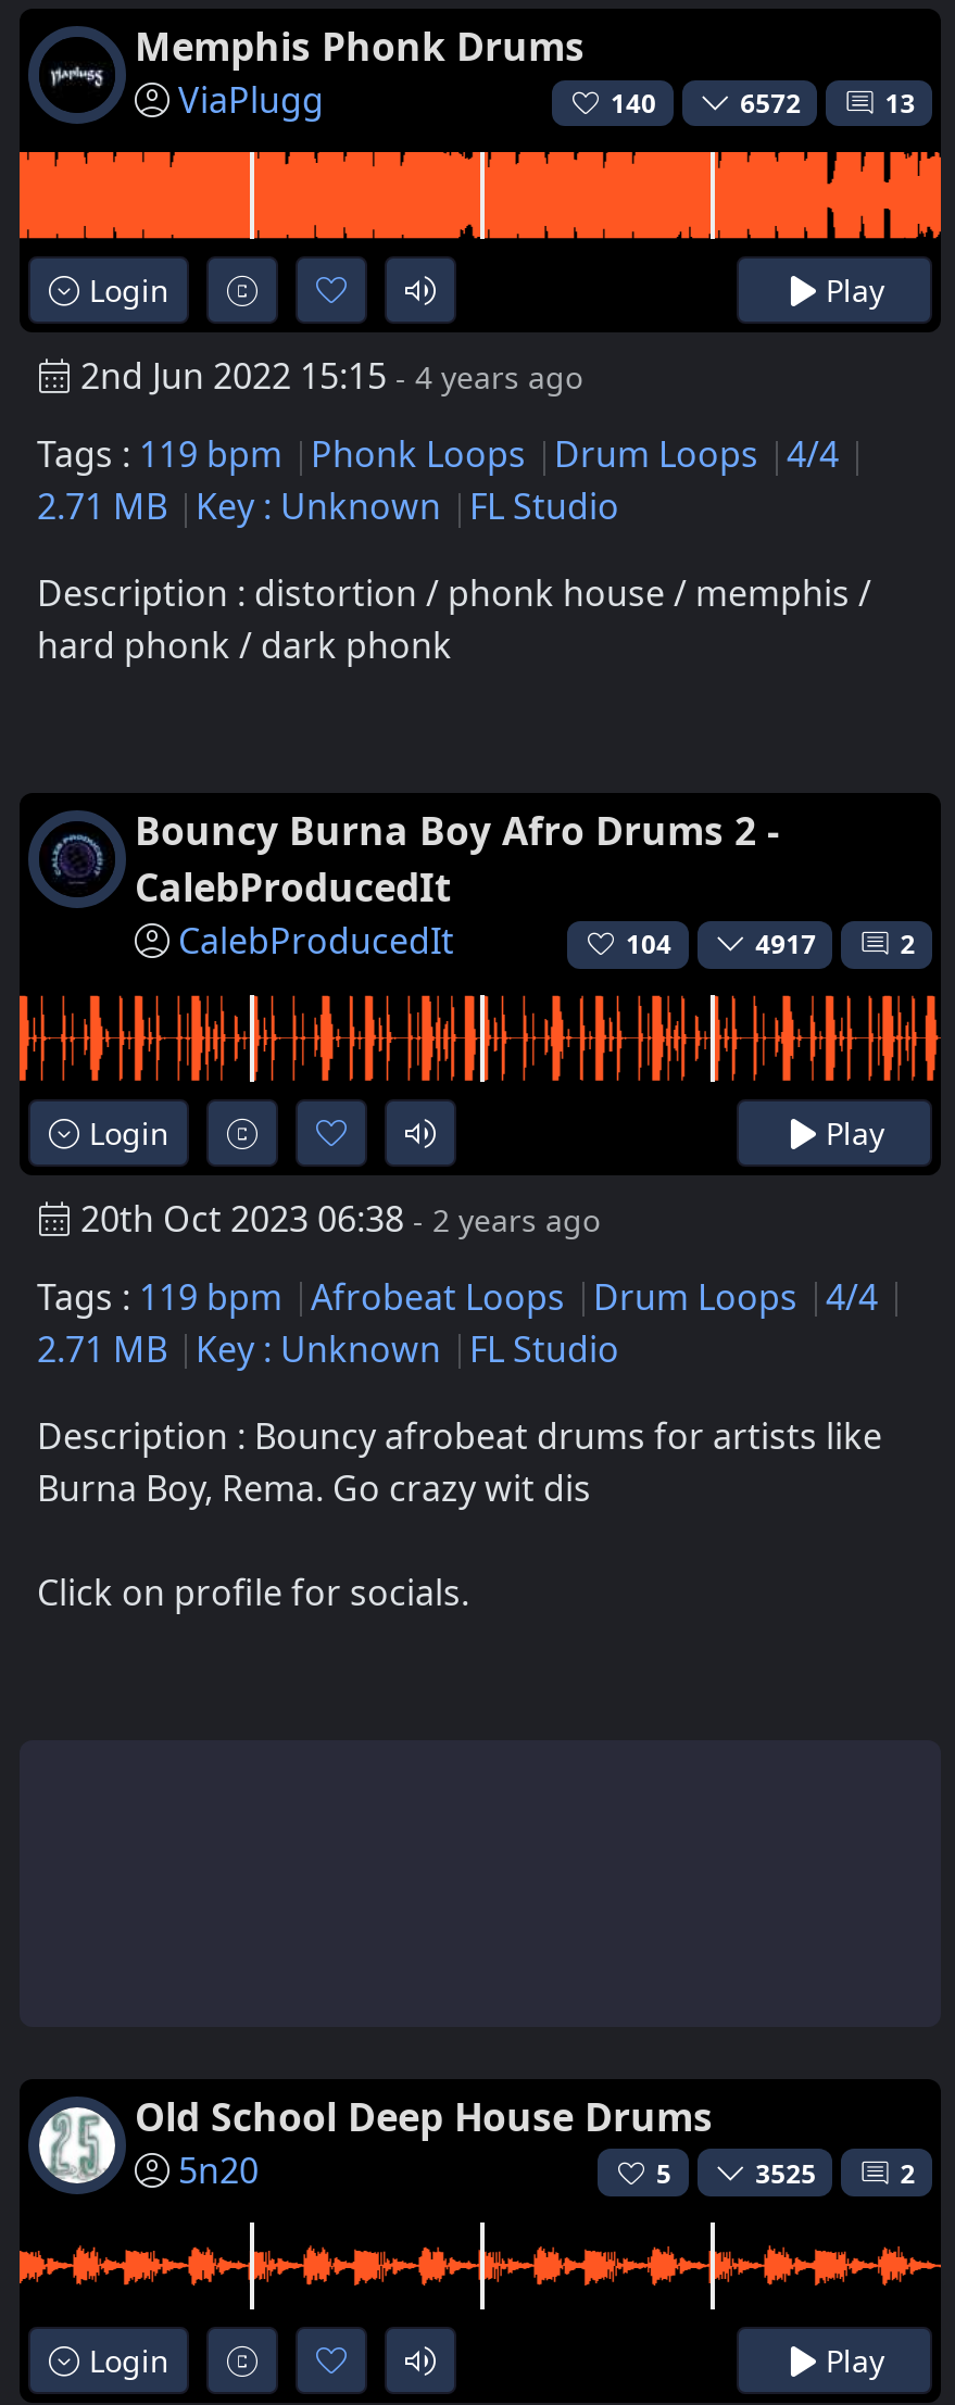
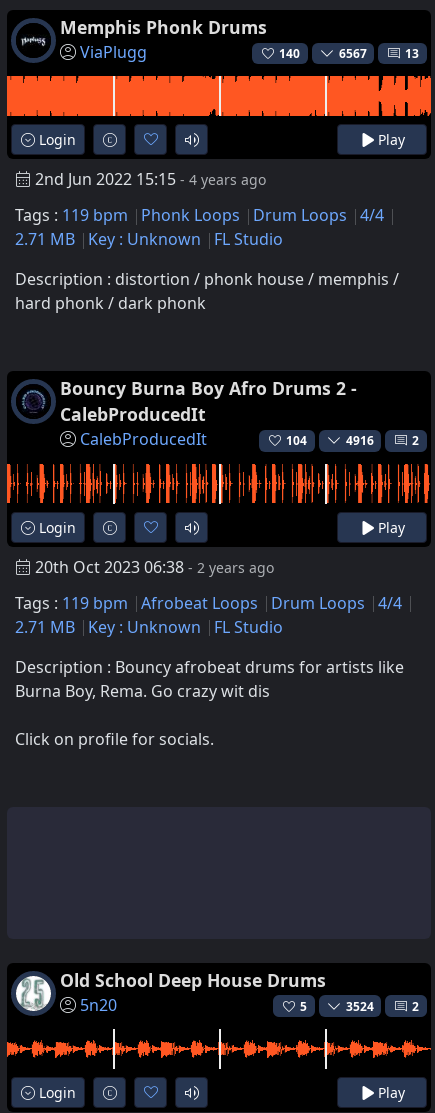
[740,85,801,122] 6572 -> [339,45,367,62] 6567
[755,926,816,963] 4917 -> [346,432,374,449] 4916
[755,2154,816,2191] 3525 -> [346,998,374,1015] 3524

